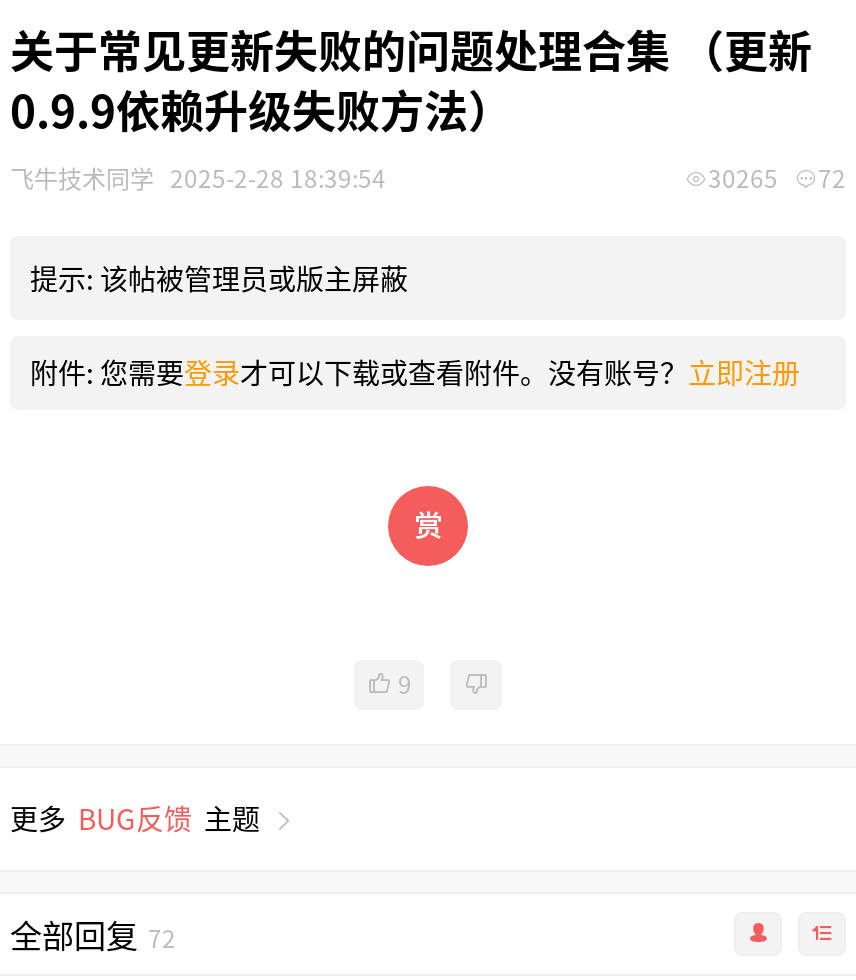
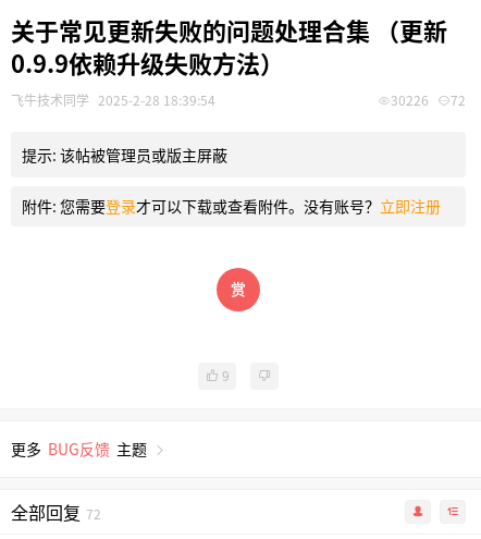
[708,160,846,194] 30265 72 -> [391,90,466,109] 30226 72

